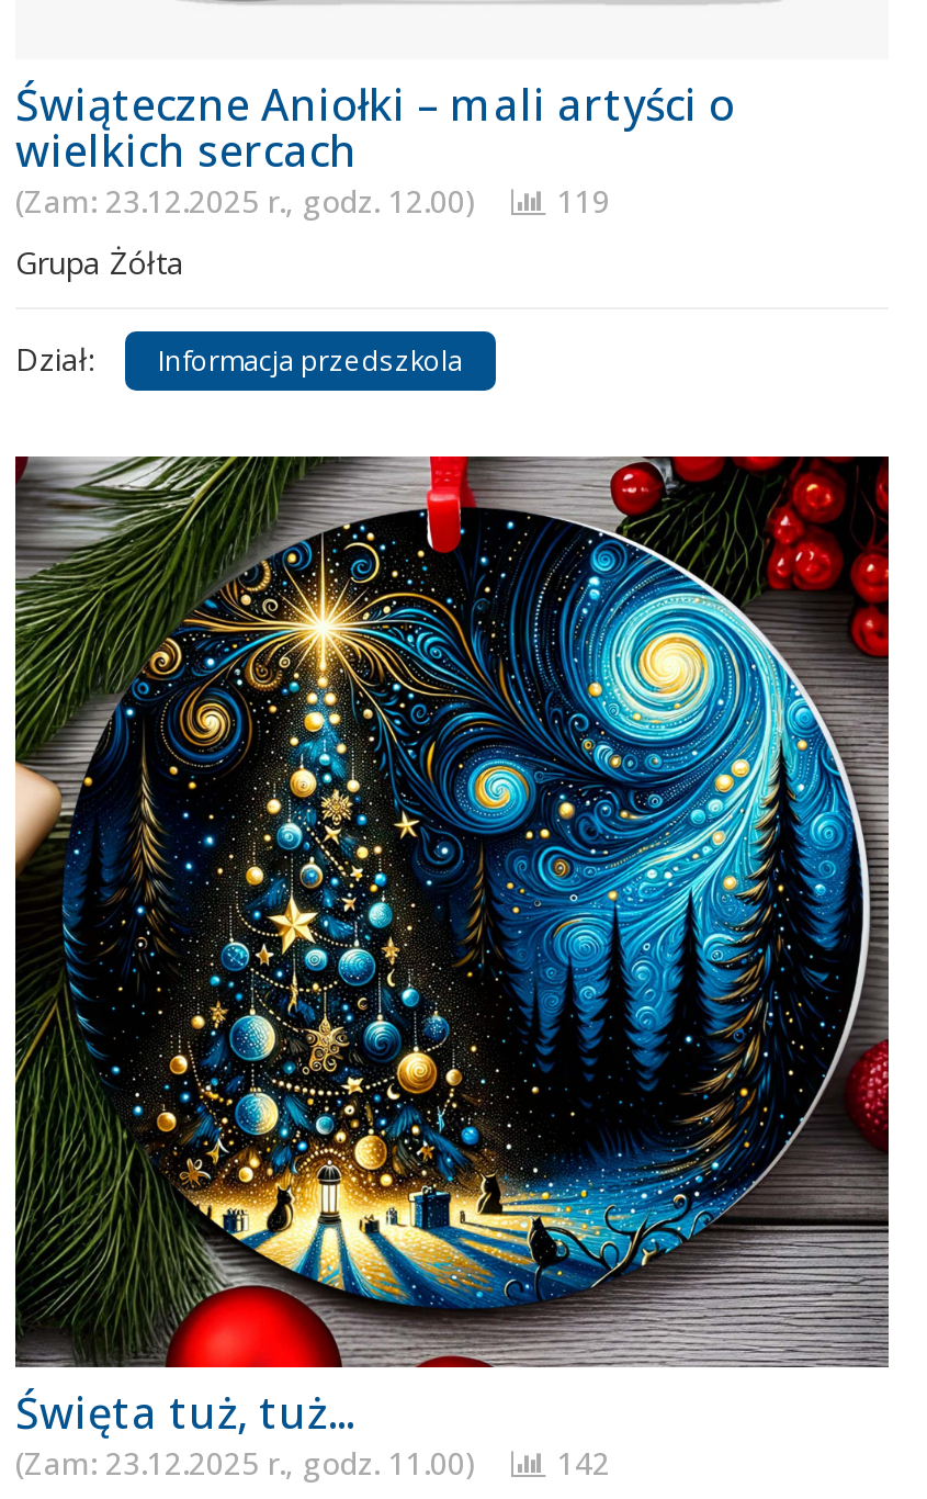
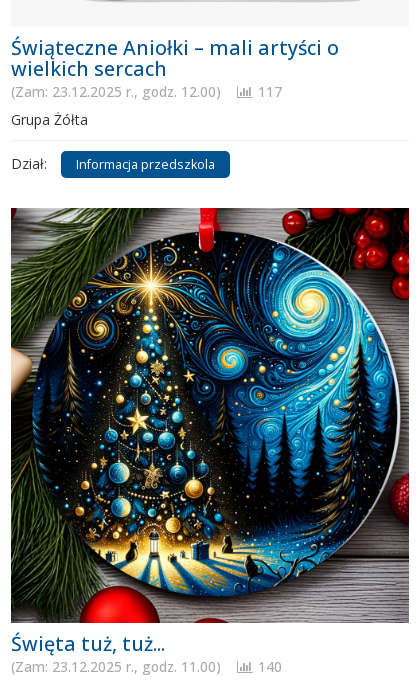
[15,181,610,223] (Zam: 23.12.2025 r., godz. 12.00) 119 -> [11,82,282,101] (Zam: 23.12.2025 r., godz. 12.00) 117
[15,1442,610,1483] (Zam: 23.12.2025 r., godz. 11.00) 142 -> [11,657,282,676] (Zam: 23.12.2025 r., godz. 11.00) 140

